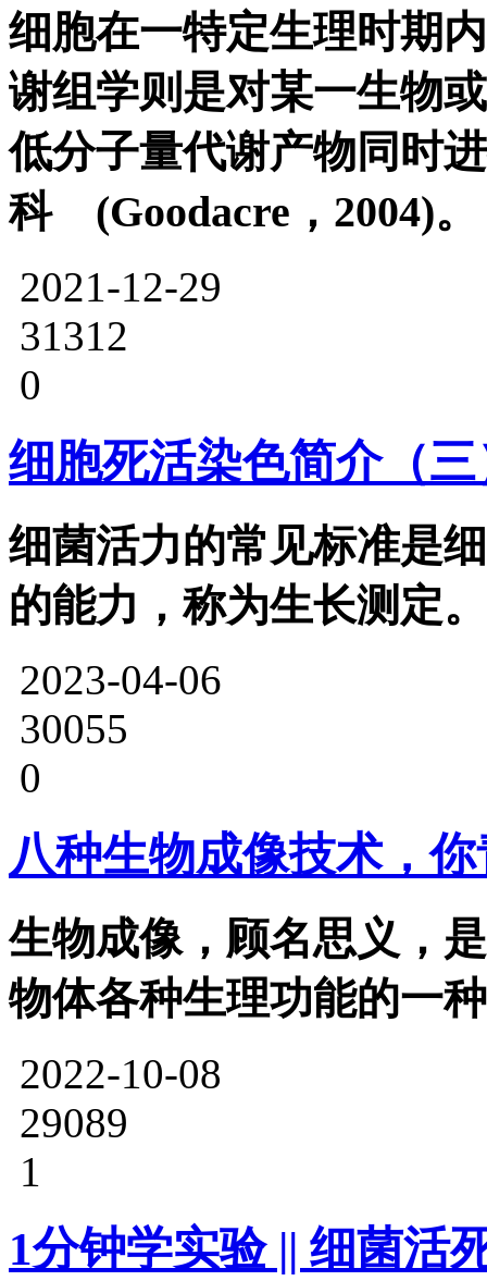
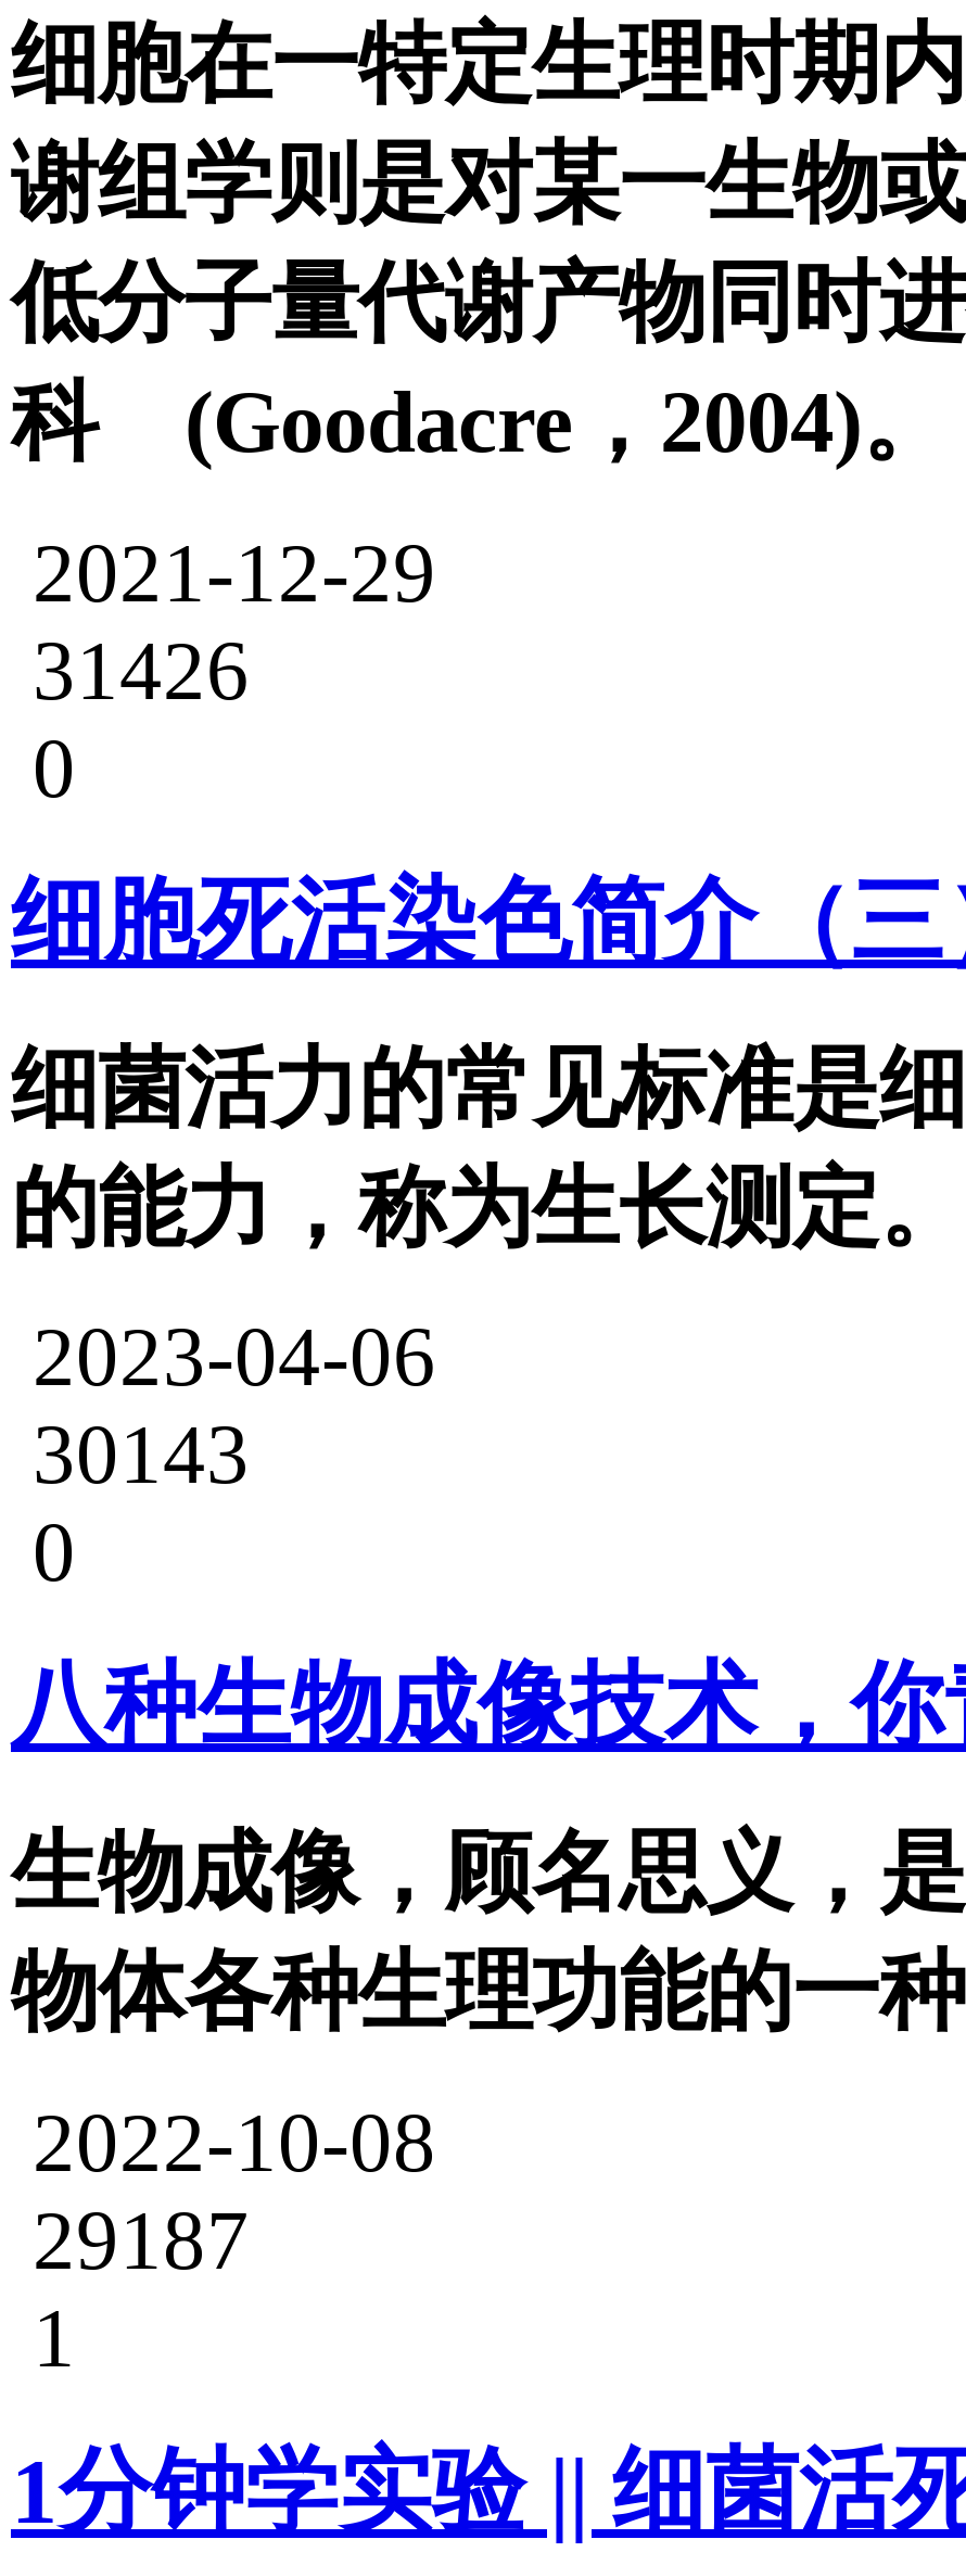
[9,312,128,359] 31312 -> [11,623,250,716] 31426
[9,706,128,752] 30055 -> [11,1408,250,1501] 30143
[9,1099,128,1146] 29089 -> [11,2193,250,2286] 29187

